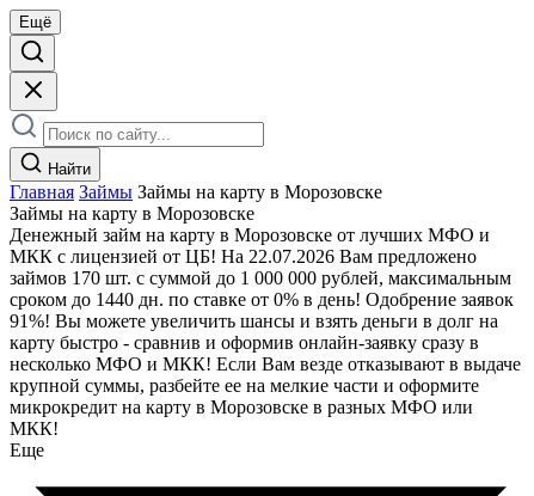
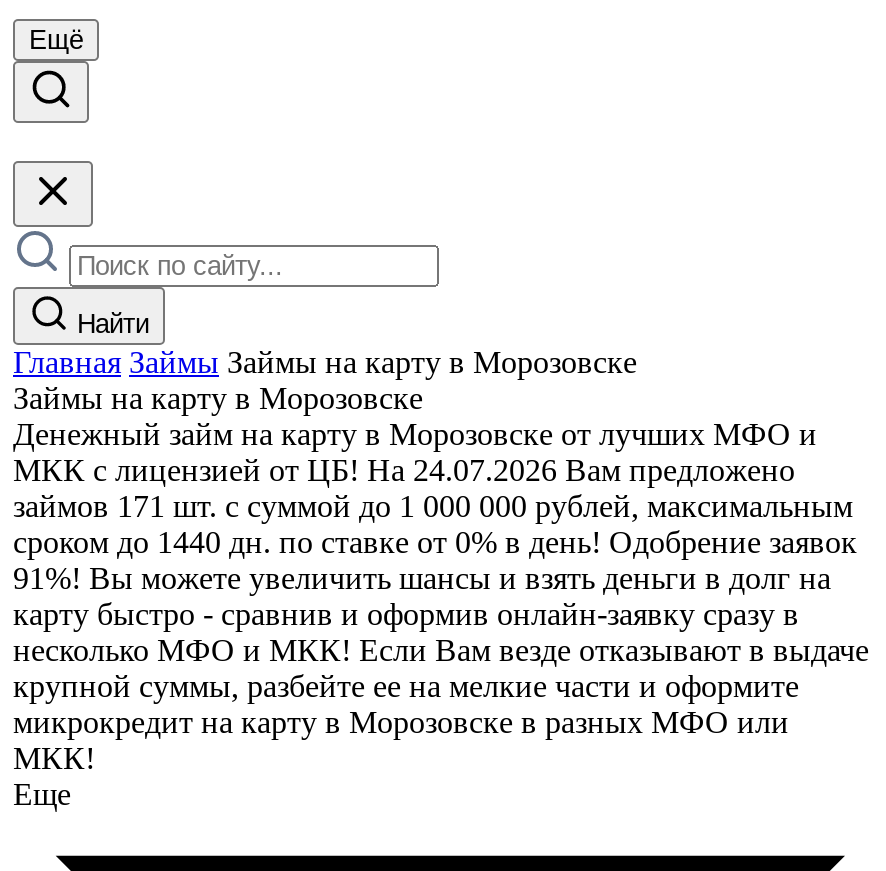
[10,246,477,267] МКК с лицензией от ЦБ! На 22.07.2026 Вам предложено -> [13,453,795,487] МКК с лицензией от ЦБ! На 24.07.2026 Вам предложено
[10,268,511,288] займов 170 шт. с суммой до 1 000 000 рублей, максимальным -> [13,489,853,523] займов 171 шт. с суммой до 1 000 000 рублей, максимальным

